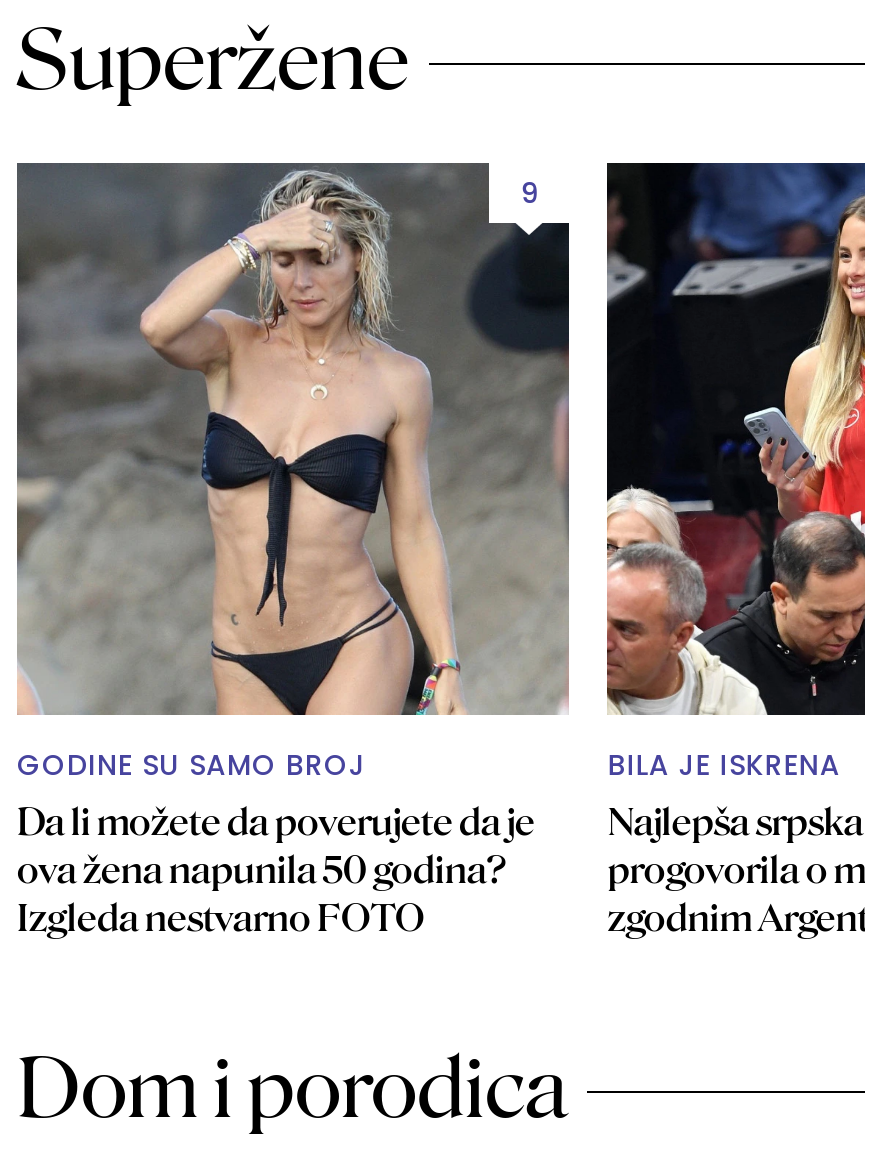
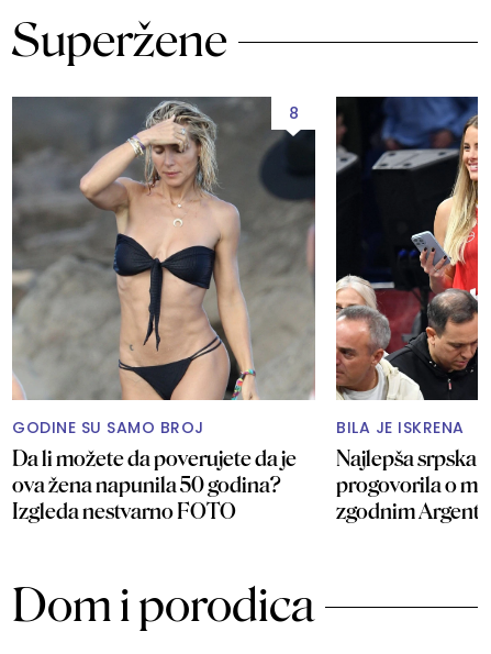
[521,173,539,213] 9 -> [289,102,299,124] 8

